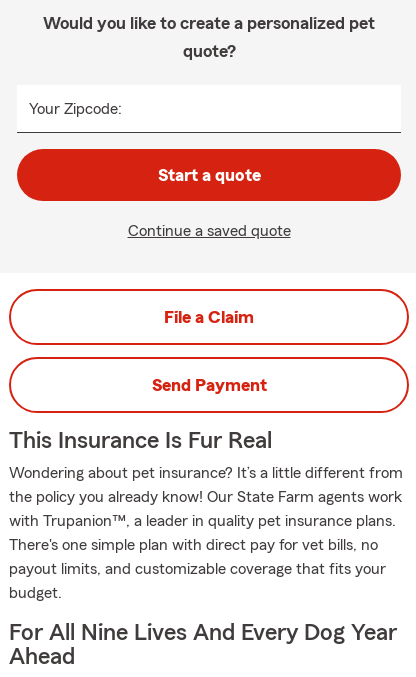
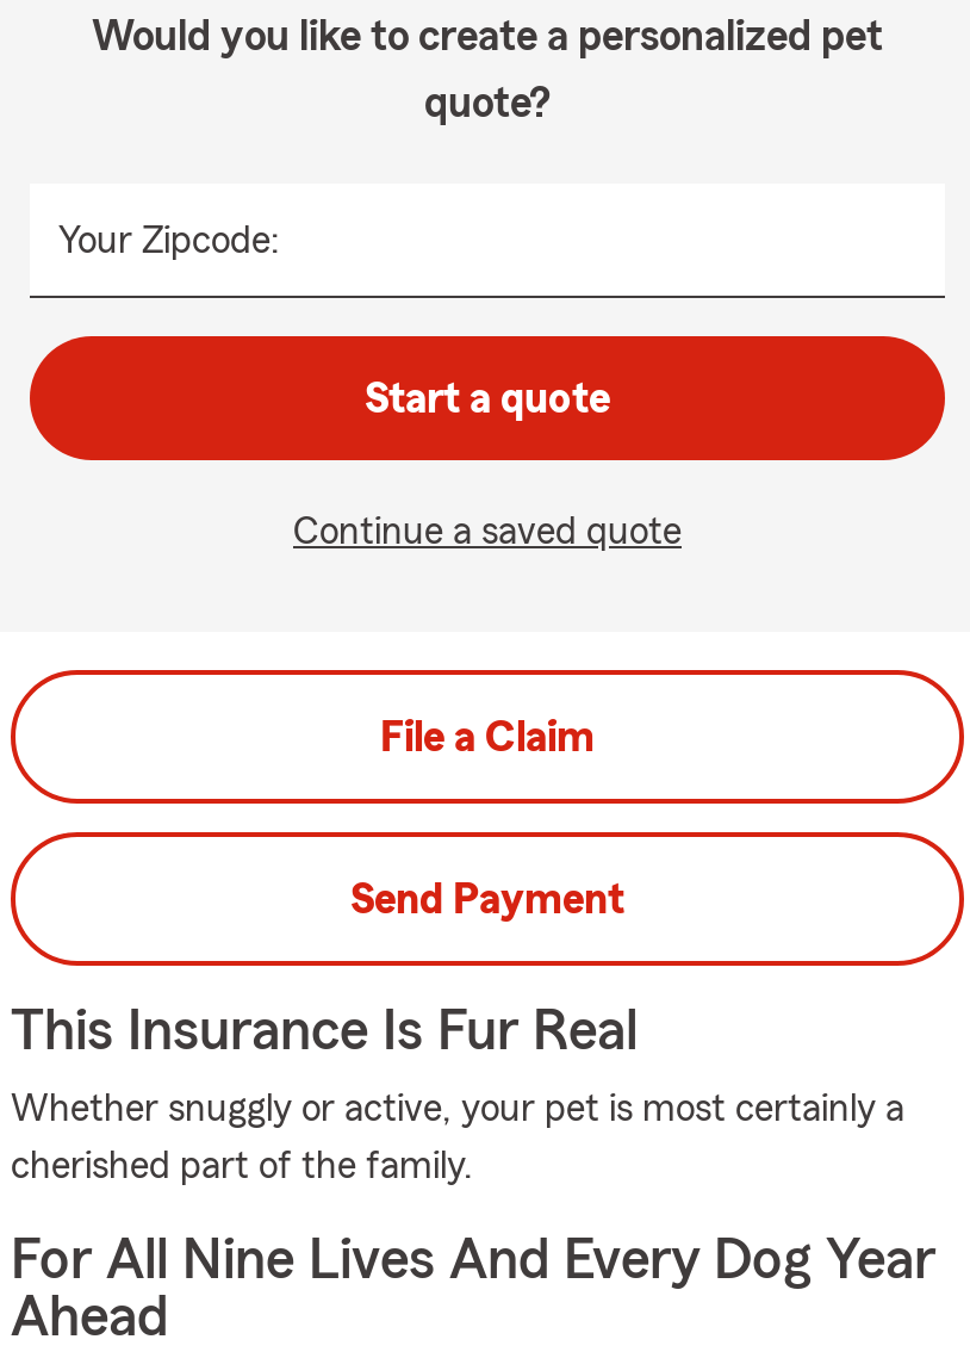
[9,465,403,601] Wondering about pet insurance? It’s a little different from | the policy you already know! Our State Farm agents work | with Trupanion™, a leader in quality pet insurance plans. | There's one simple plan with direct pay for vet bills, no | payout limits, and customizable coverage that fits your | budget. -> [11,1090,904,1185] Whether snuggly or active, your pet is most certainly a | cherished part of the family.

